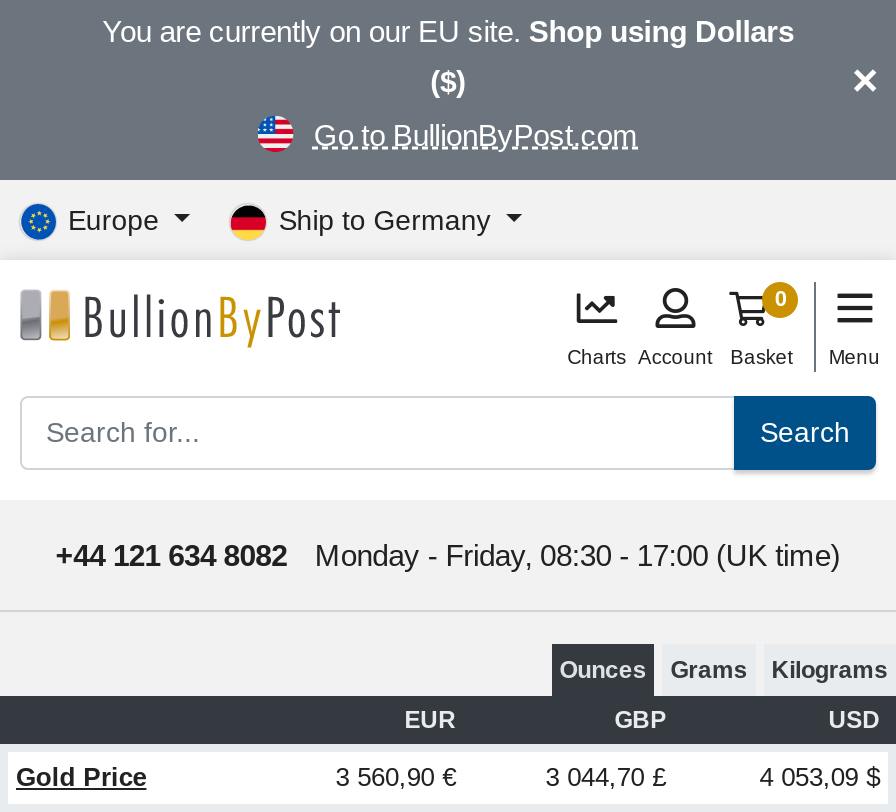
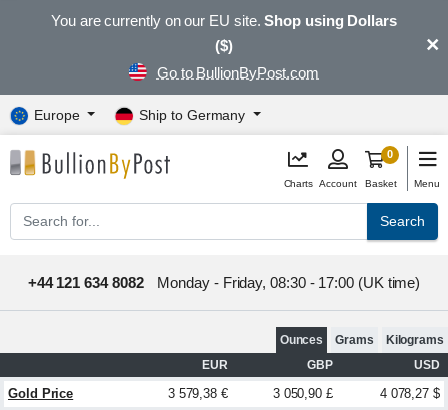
[336,763,456,793] 3 560,90 € -> [168,386,228,401] 3 579,38 €
[546,763,666,793] 3 044,70 £ -> [273,386,333,401] 3 050,90 £
[760,763,880,793] 4 053,09 $ -> [380,386,440,401] 4 078,27 $

